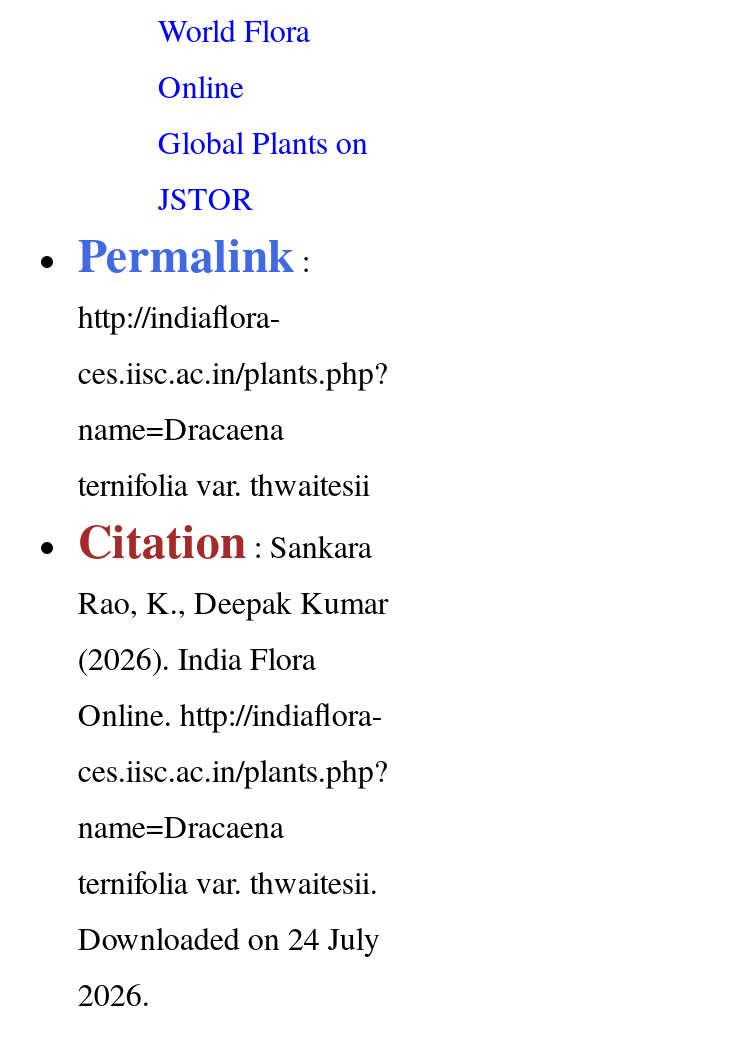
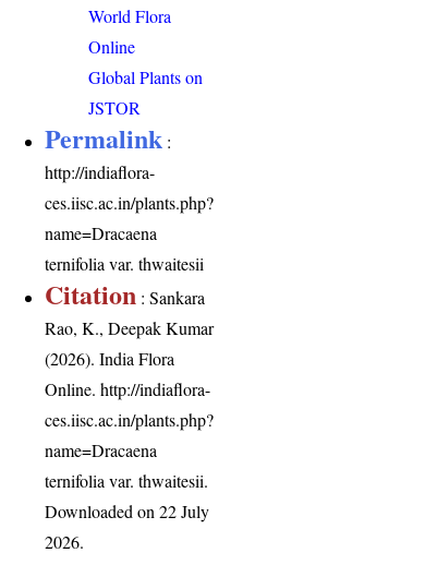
[78,915,380,957] Downloaded on 24 July -> [45,499,210,522] Downloaded on 22 July

